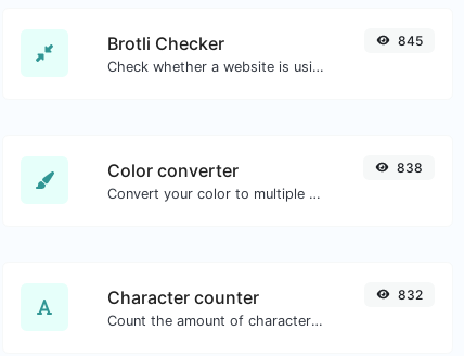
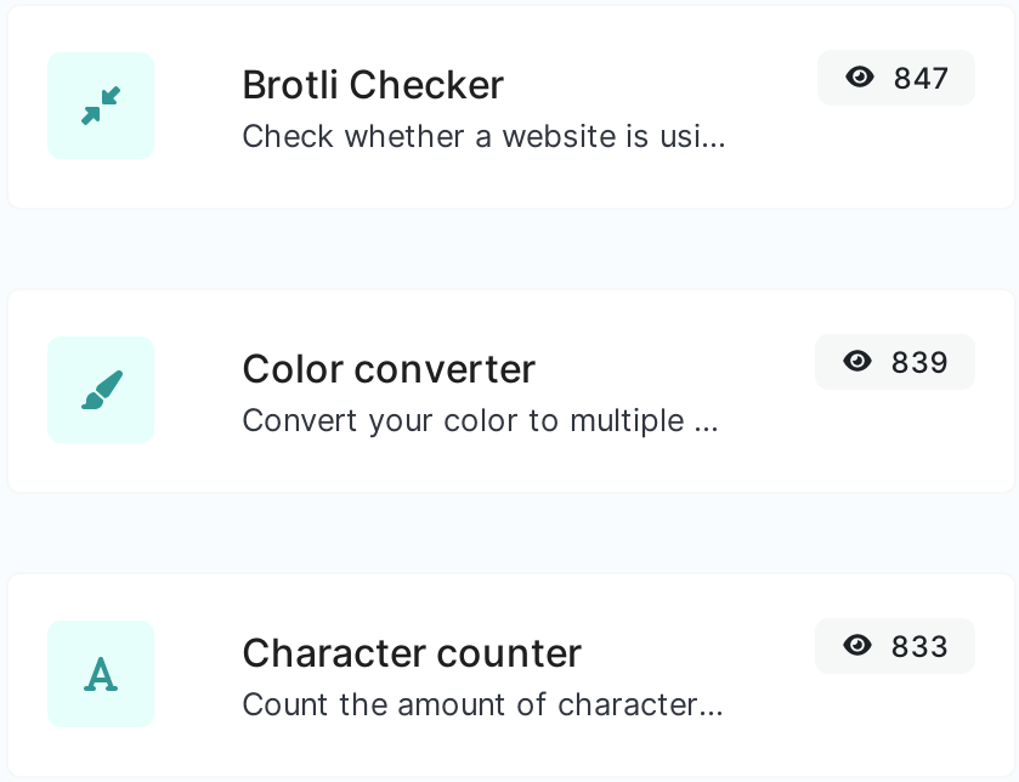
[395,32,423,48] 845 -> [886,59,949,95] 847
[394,159,423,175] 838 -> [883,343,949,379] 839
[395,286,423,302] 832 -> [883,627,949,663] 833

